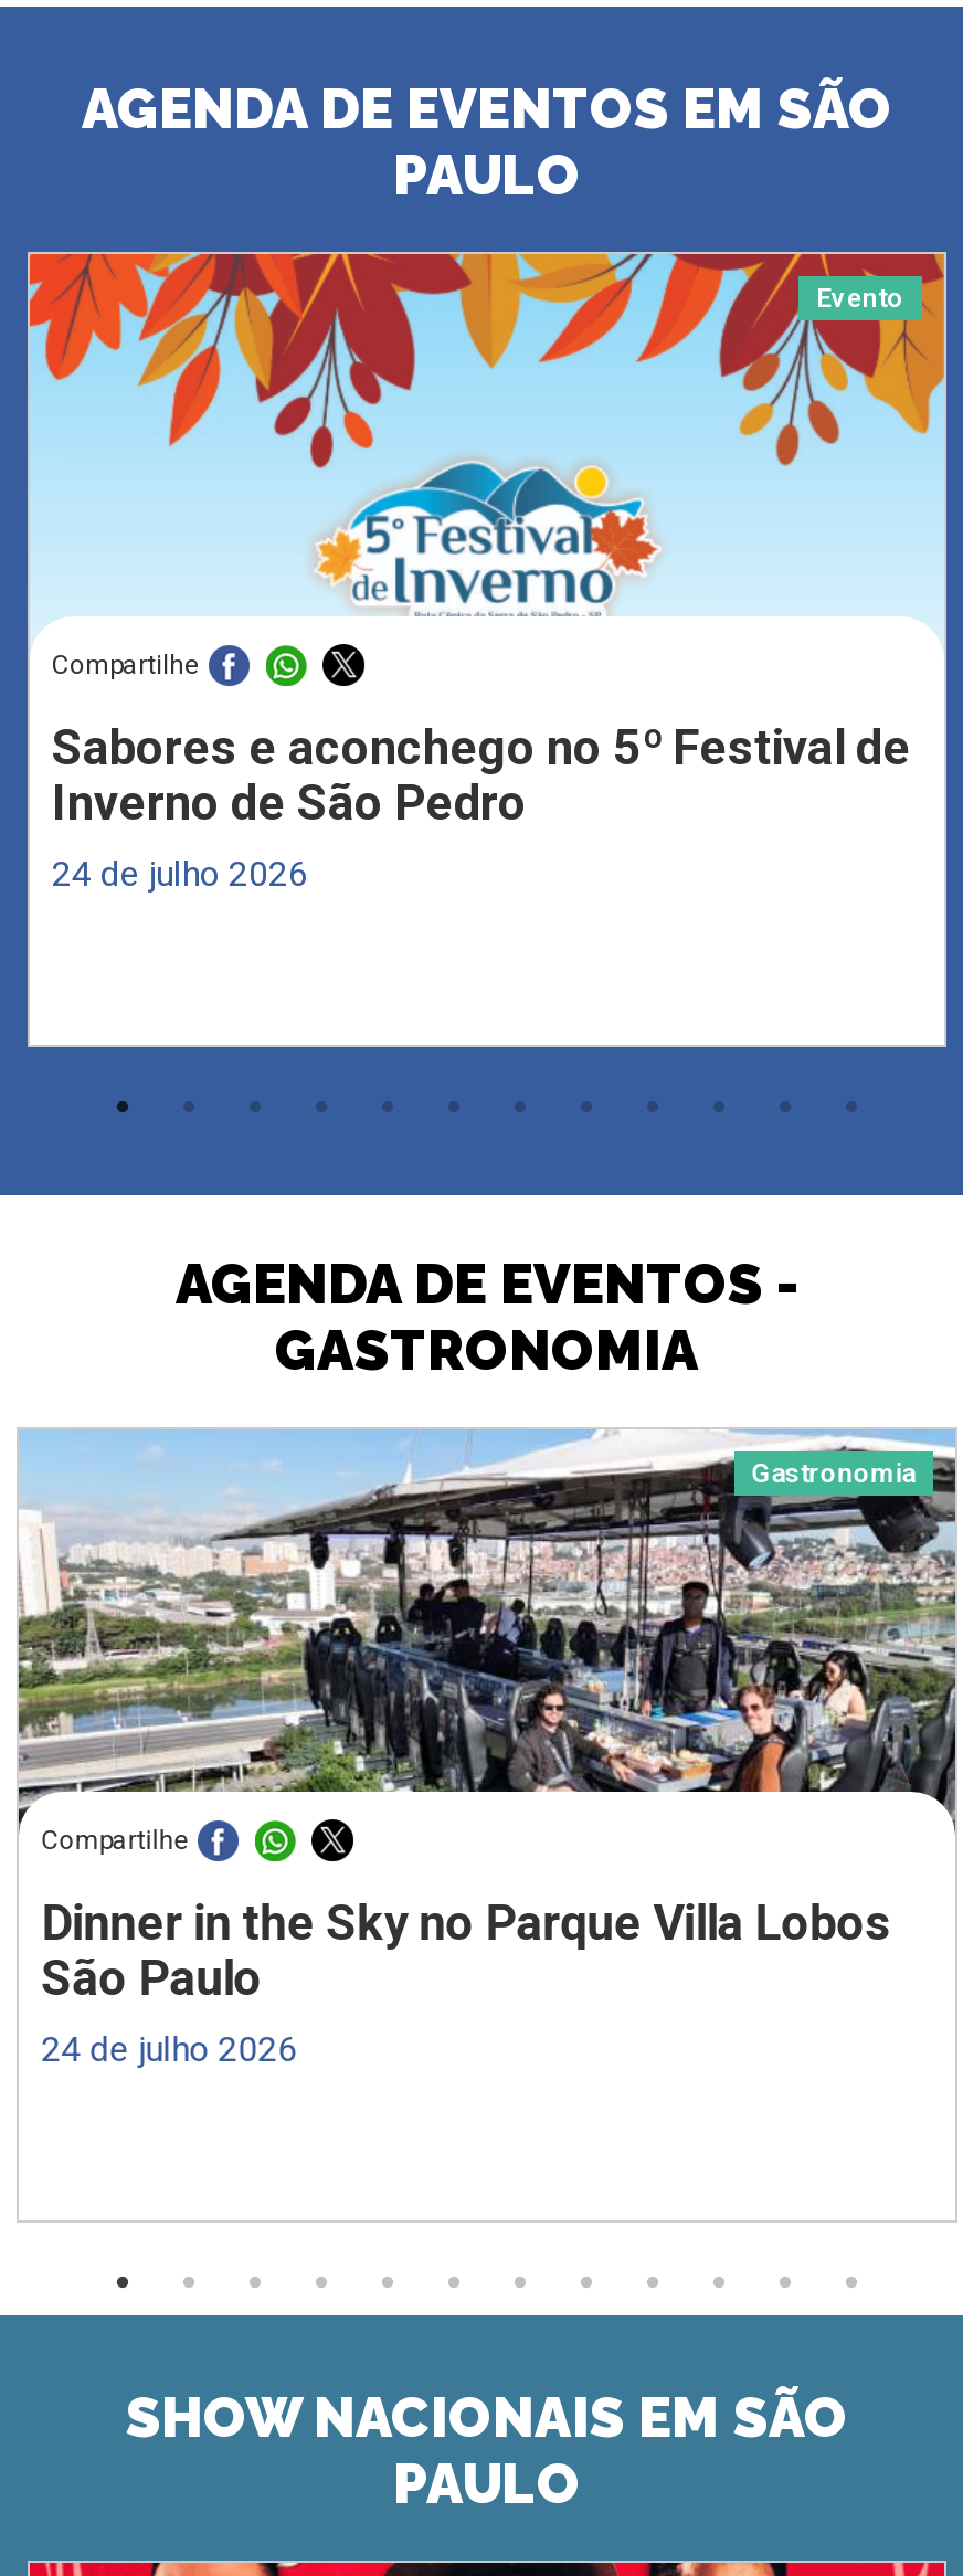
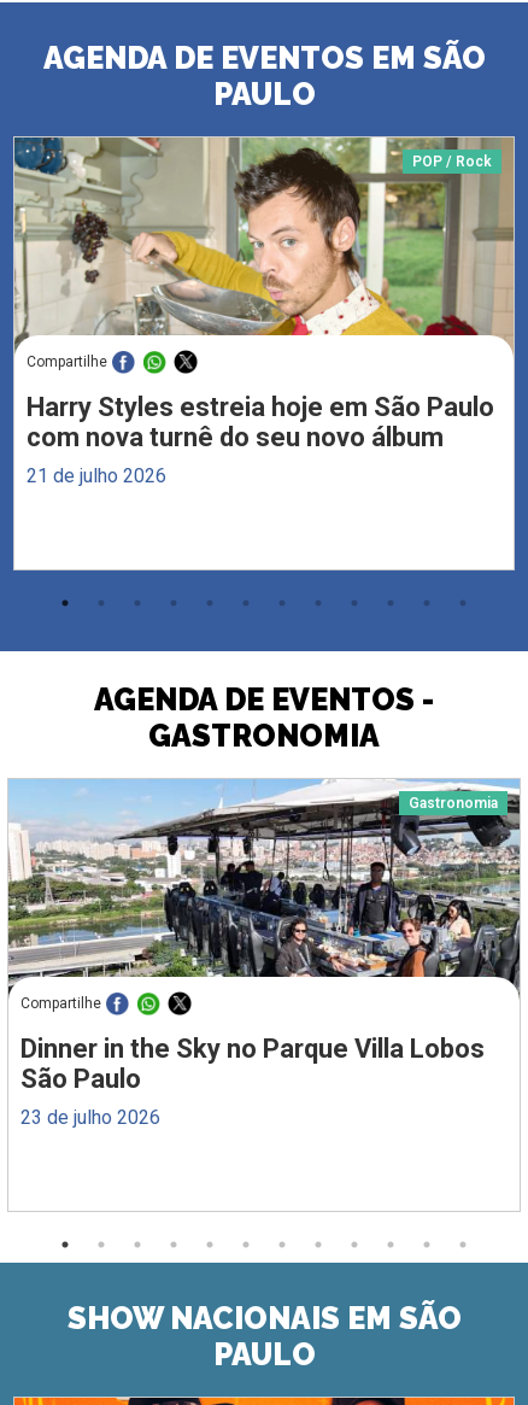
[28,252,946,643] [image] | Evento -> [13,136,515,353] [image] | POP / Rock
[52,719,911,894] Sabores e aconchego no 5º Festival de | Inverno de São Pedro | 24 de julho 2026 -> [27,391,494,487] Harry Styles estreia hoje em São Paulo | com nova turnê do seu novo álbum | 21 de julho 2026
[41,2029,298,2071] 24 de julho 2026 -> [21,1106,161,1129] 23 de julho 2026

